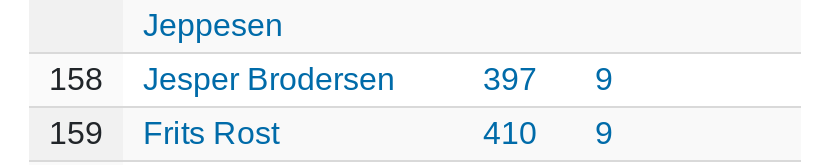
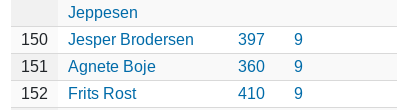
[49,62,395,96] 158 Jesper Brodersen -> [21,31,194,48] 150 Jesper Brodersen
[49,116,103,150] 159 -> [21,58,303,102] 151 | Agnete Boje | 360 | 9 | 152

